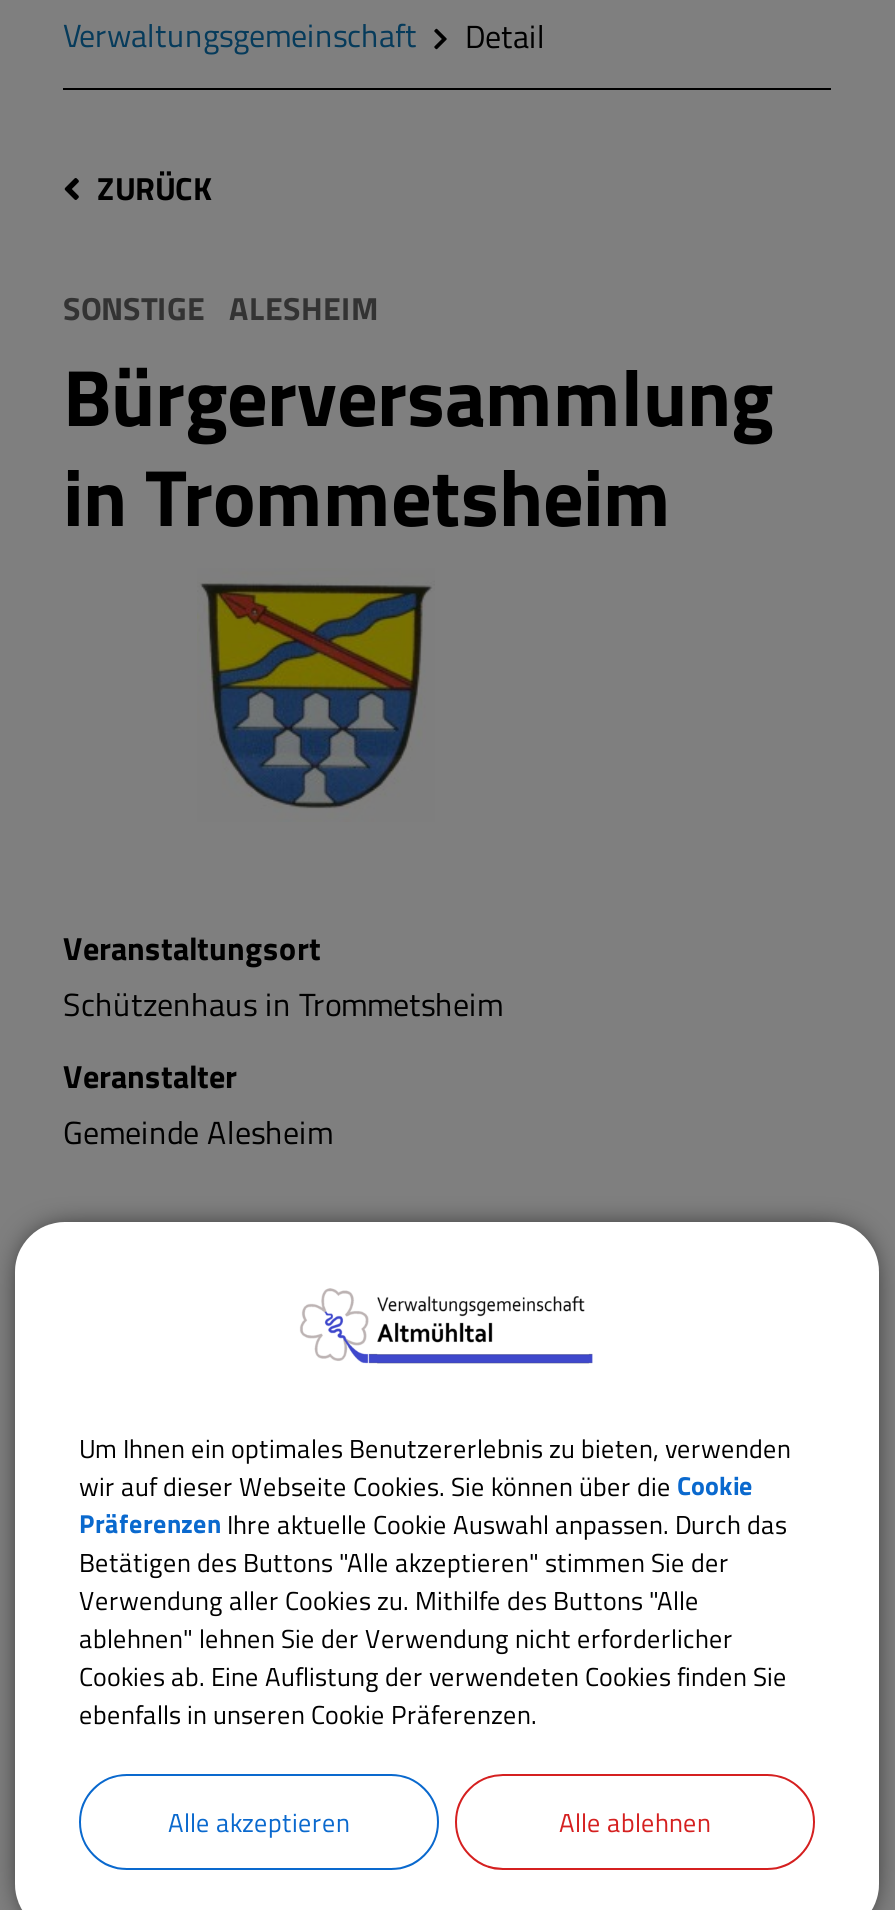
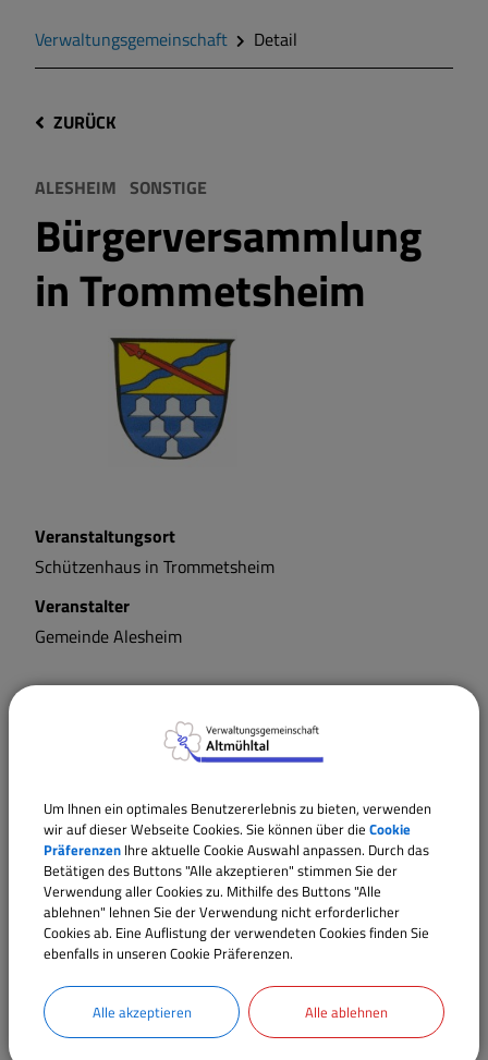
[63,284,379,332] SONSTIGE ALESHEIM -> [35,175,207,201] ALESHEIM SONSTIGE

